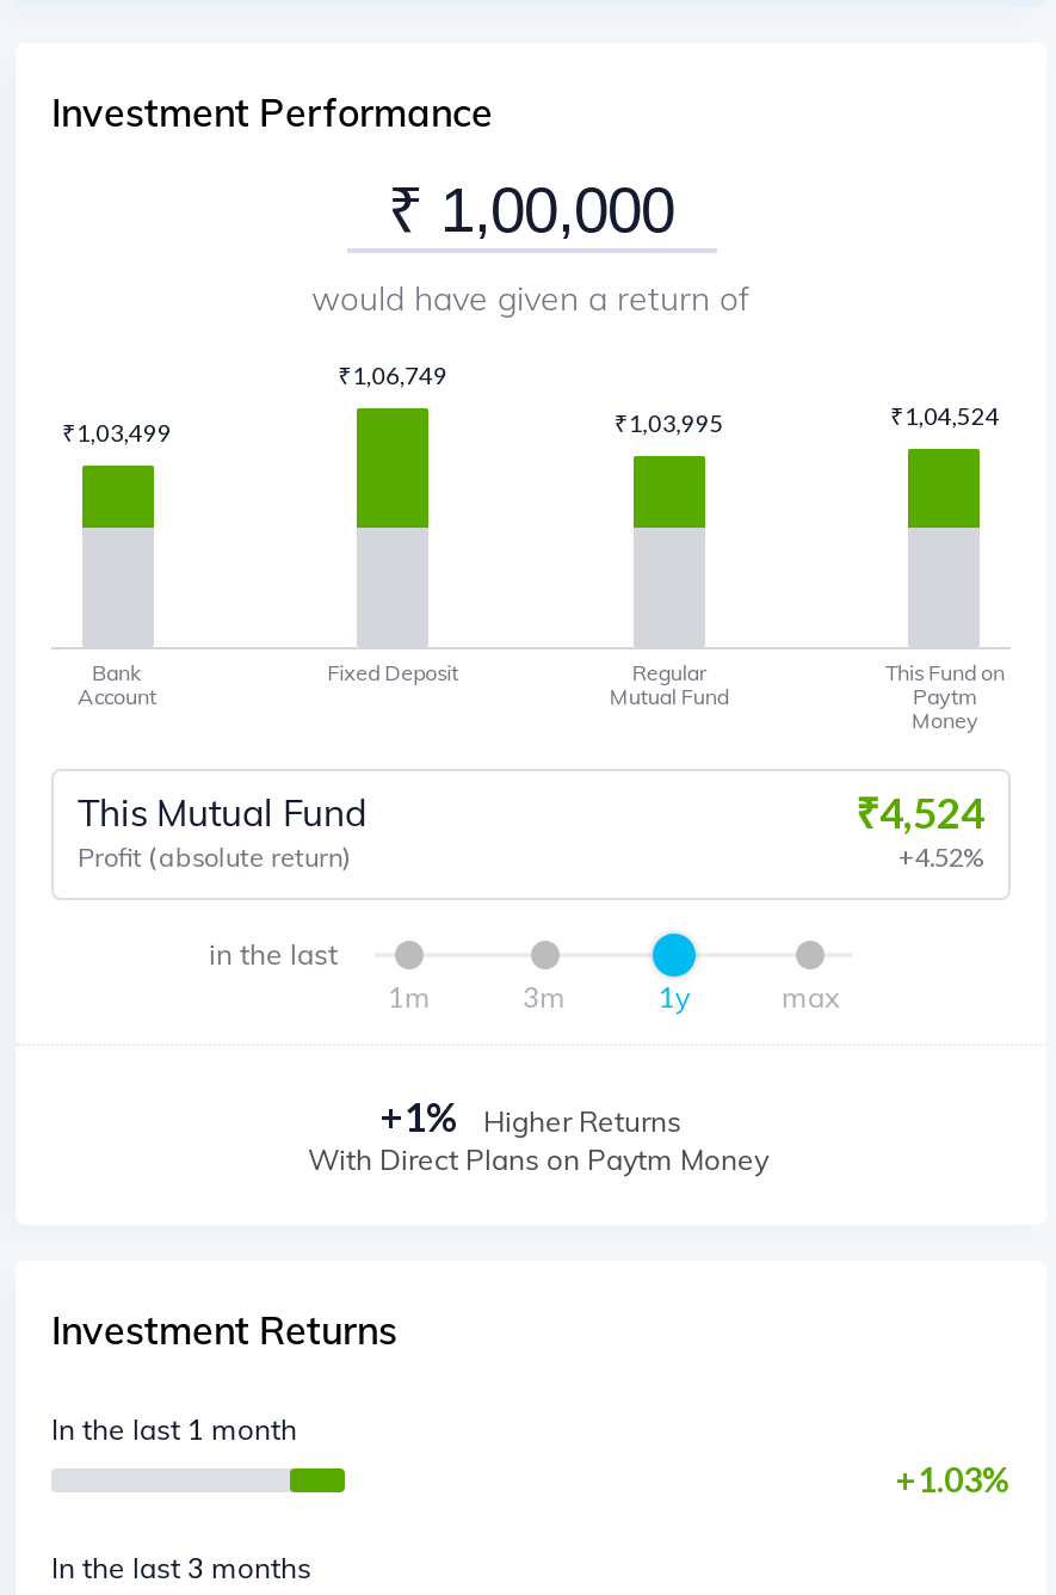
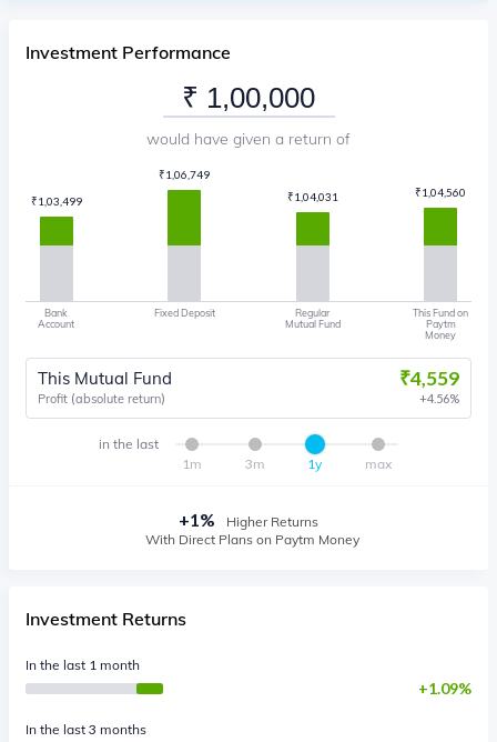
[614,409,724,440] ₹1,03,995 -> [287,190,338,204] ₹1,04,031
[890,400,1000,431] ₹1,04,524 -> [415,186,466,200] ₹1,04,560
[856,786,984,838] ₹4,524 -> [399,365,459,390] ₹4,559
[915,840,984,874] 4.52% -> [427,391,459,407] 4.56%
[918,1459,1011,1502] 1.03% -> [428,679,471,699] 1.09%

